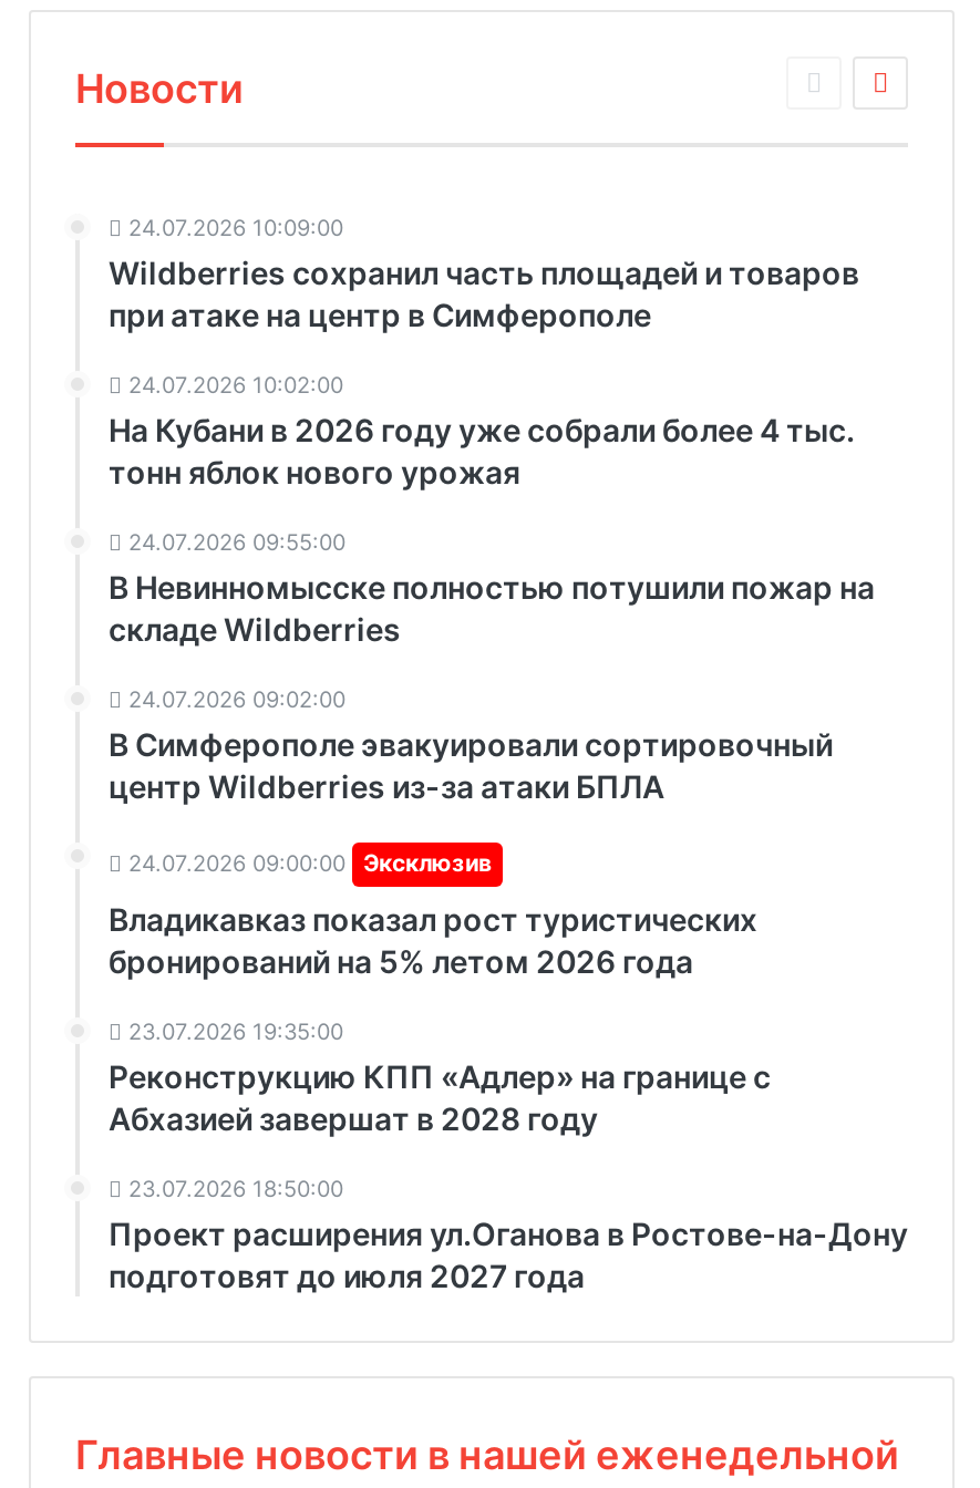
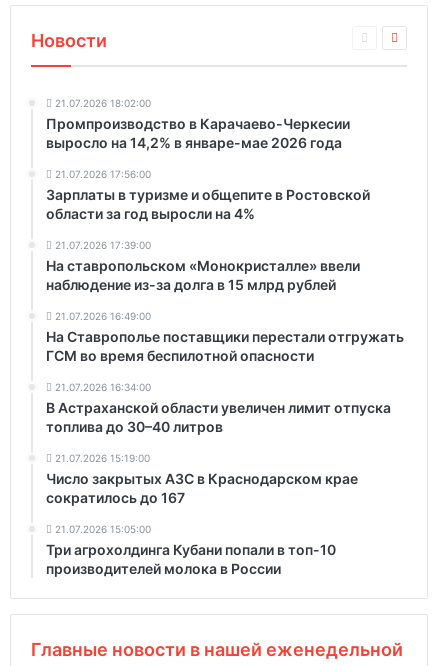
[109,213,908,1293] 24.07.2026 10:09:00 | Wildberries сохранил часть площадей и товаров | при атаке на центр в Симферополе | 24.07.2026 10:02:00 | На Кубани в 2026 году уже собрали более 4 тыс. | тонн яблок нового урожая | 24.07.2026 09:55:00 | В Невинномысске полностью потушили пожар на | складе Wildberries | 24.07.2026 09:02:00 | В Симферополе эвакуировали сортировочный | центр Wildberries из-за атаки БПЛА | 24.07.2026 09:00:00 | Эксклюзив | Владикавказ показал рост туристических | бронирований на 5% летом 2026 года | 23.07.2026 19:35:00 | Реконструкцию КПП «Адлер» на границе с | Абхазией завершат в 2028 году | 23.07.2026 18:50:00 | Проект расширения ул.Оганова в Ростове-на-Дону | подготовят до июля 2027 года -> [46,96,404,576] 21.07.2026 18:02:00 | Промпроизводство в Карачаево-Черкесии | выросло на 14,2% в январе-мае 2026 года | 21.07.2026 17:56:00 | Зарплаты в туризме и общепите в Ростовской | области за год выросли на 4% | 21.07.2026 17:39:00 | На ставропольском «Монокристалле» ввели | наблюдение из-за долга в 15 млрд рублей | 21.07.2026 16:49:00 | На Ставрополье поставщики перестали отгружать | ГСМ во время беспилотной опасности | 21.07.2026 16:34:00 | В Астраханской области увеличен лимит отпуска | топлива до 30–40 литров | 21.07.2026 15:19:00 | Число закрытых АЗС в Краснодарском крае | сократилось до 167 | 21.07.2026 15:05:00 | Три агрохолдинга Кубани попали в топ-10 | производителей молока в России

